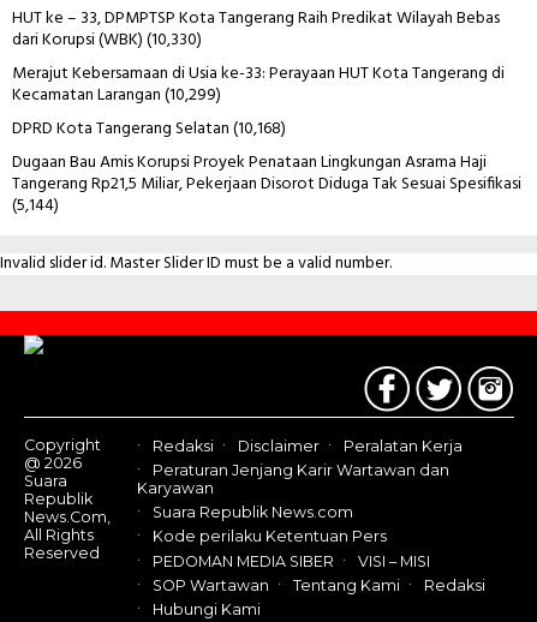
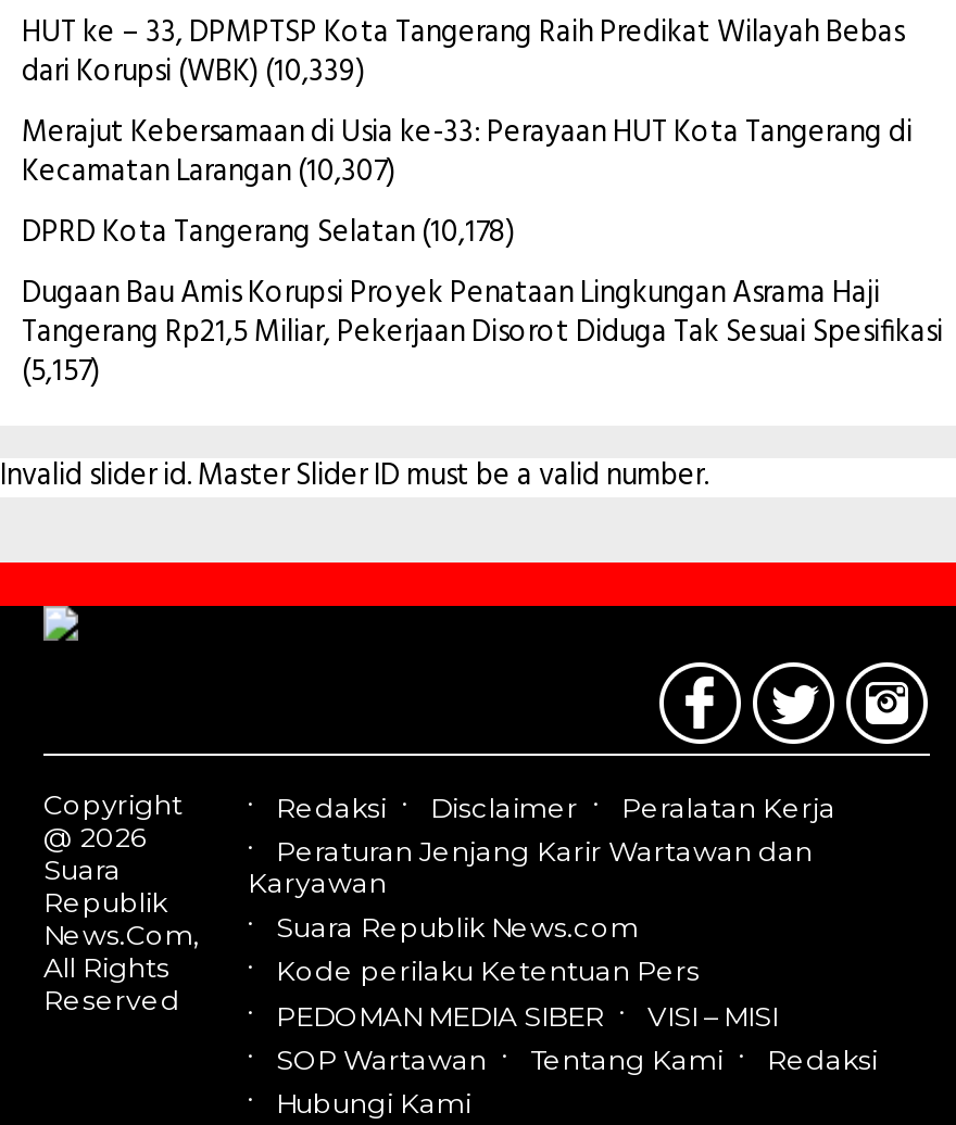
[12,26,202,54] dari Korupsi (WBK) (10,330) -> [22,47,365,97] dari Korupsi (WBK) (10,339)
[12,81,221,109] Kecamatan Larangan (10,299) -> [22,147,395,197] Kecamatan Larangan (10,307)
[12,115,286,143] DPRD Kota Tangerang Selatan (10,168) -> [22,208,515,258] DPRD Kota Tangerang Selatan (10,178)
[12,192,59,219] (5,144) -> [22,347,100,397] (5,157)

